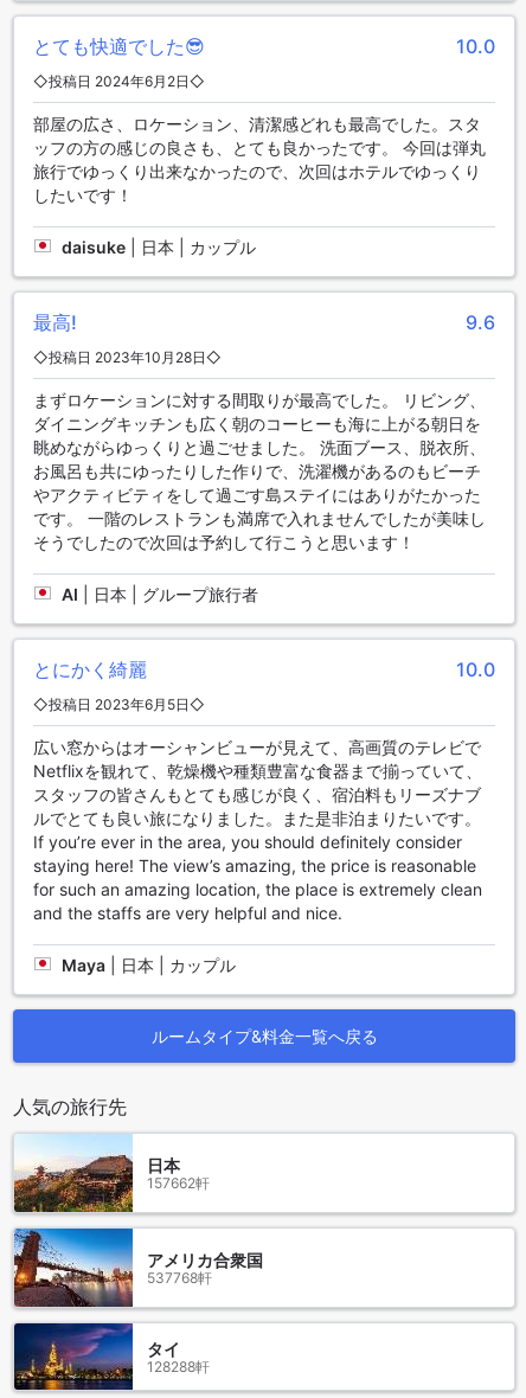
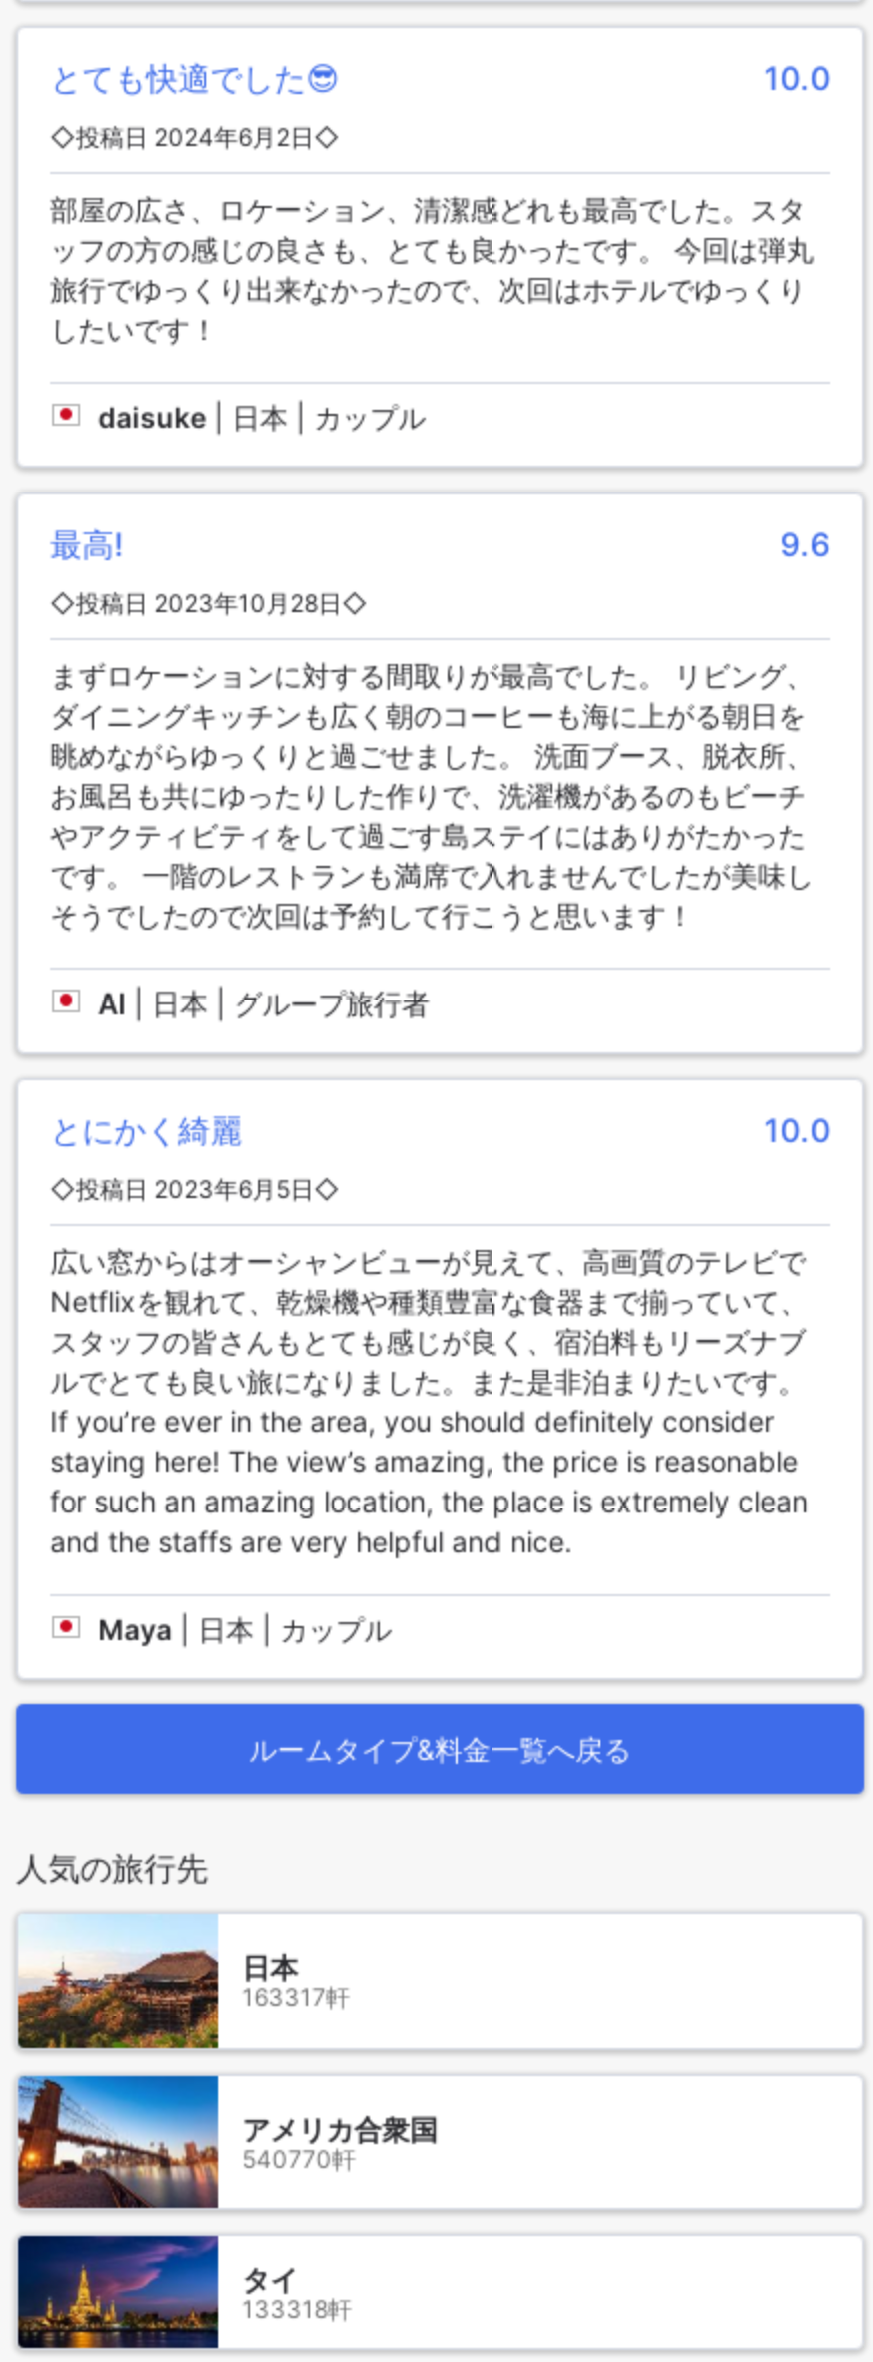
[147,1174,210,1192] 157662軒 -> [242,1982,350,2012] 163317軒
[147,1269,212,1286] 537768軒 -> [242,2143,356,2173] 540770軒
[147,1357,210,1375] 128288軒 -> [242,2294,352,2324] 133318軒

